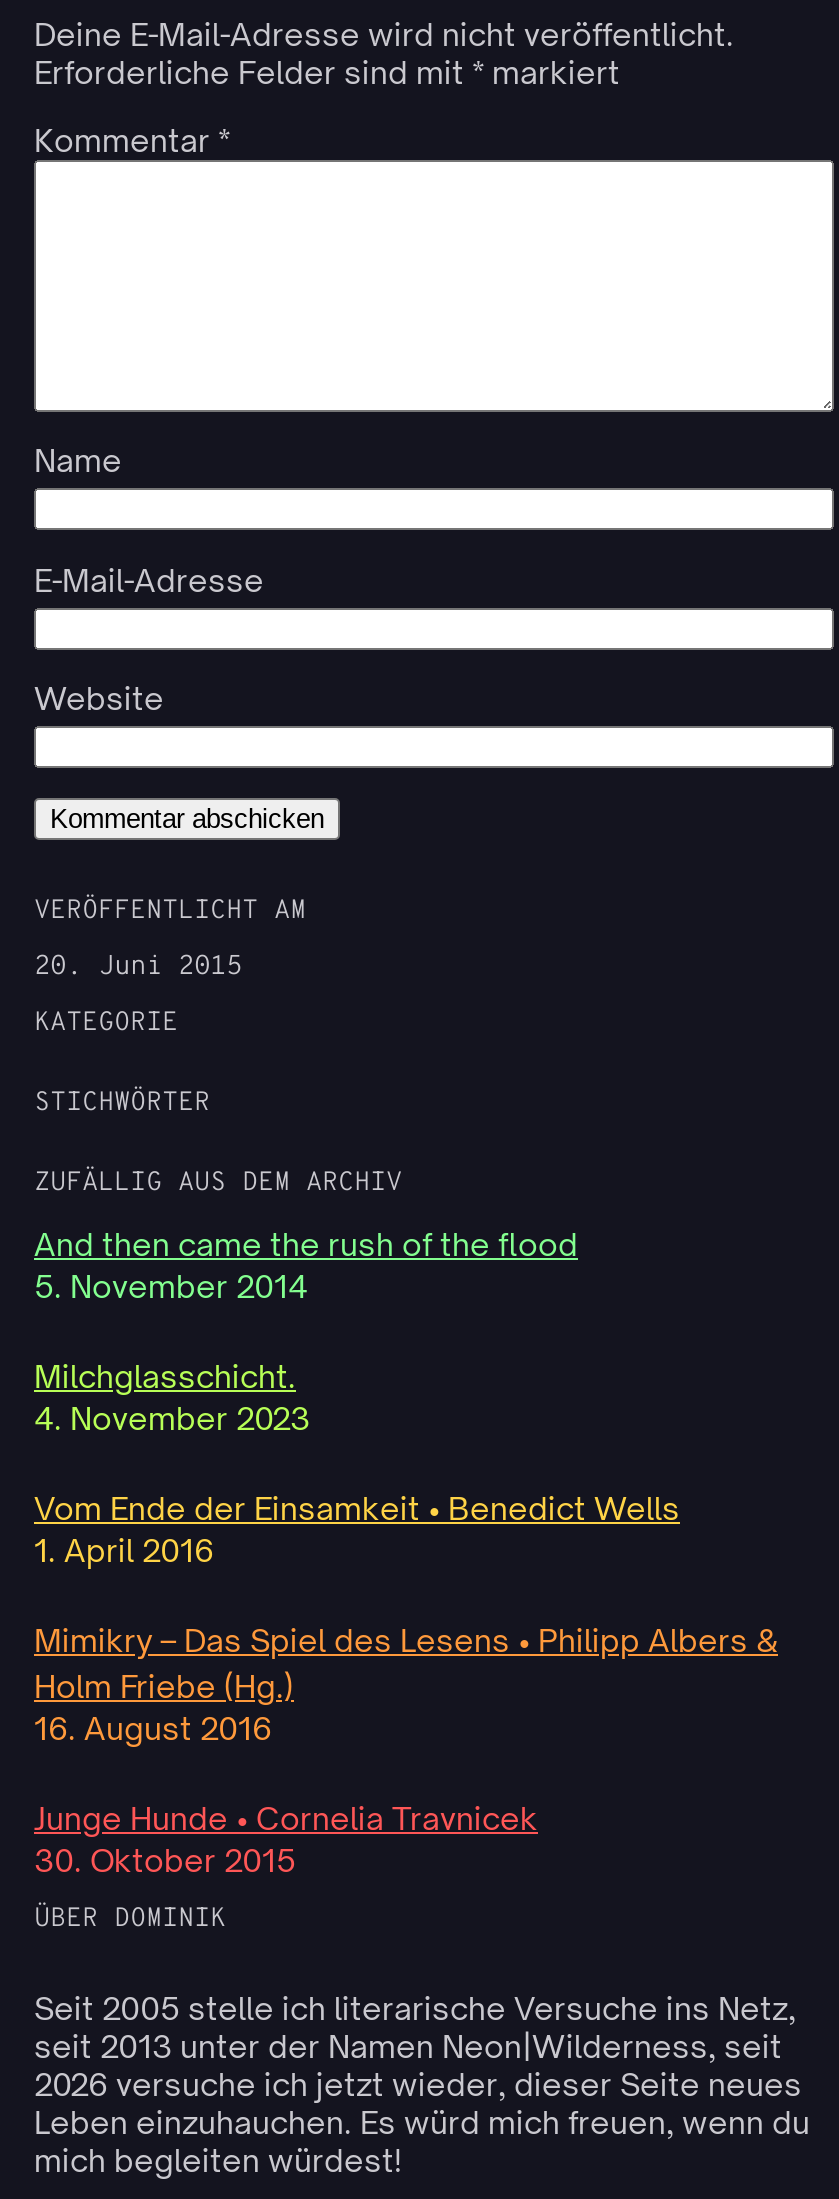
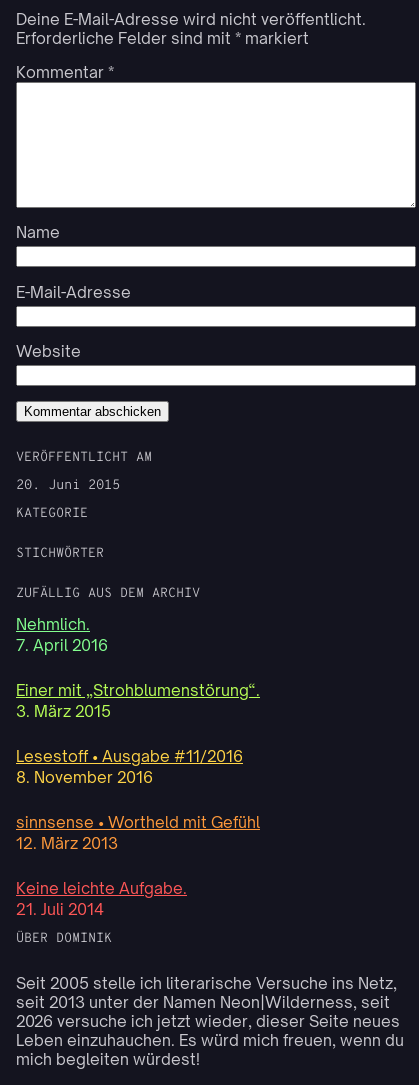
[34,1226,578,1306] And then came the rush of the flood | 5. November 2014 -> [16,615,108,655] Nehmlich. | 7. April 2016
[34,1358,310,1438] Milchglasschicht. | 4. November 2023 -> [16,681,260,721] Einer mit „Strohblumenstörung“. | 3. März 2015
[34,1490,680,1570] Vom Ende der Einsamkeit • Benedict Wells | 1. April 2016 -> [16,747,243,787] Lesestoff • Ausgabe #11/2016 | 8. November 2016
[34,1622,778,1748] Mimikry – Das Spiel des Lesens • Philipp Albers & | Holm Friebe (Hg.) | 16. August 2016 -> [16,813,260,853] sinnsense • Wortheld mit Gefühl | 12. März 2013
[34,1800,538,1880] Junge Hunde • Cornelia Travnicek | 30. Oktober 2015 -> [16,879,187,919] Keine leichte Aufgabe. | 21. Juli 2014

